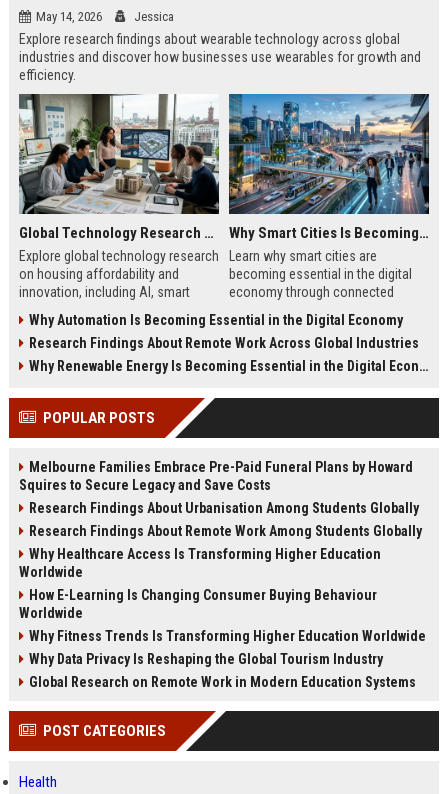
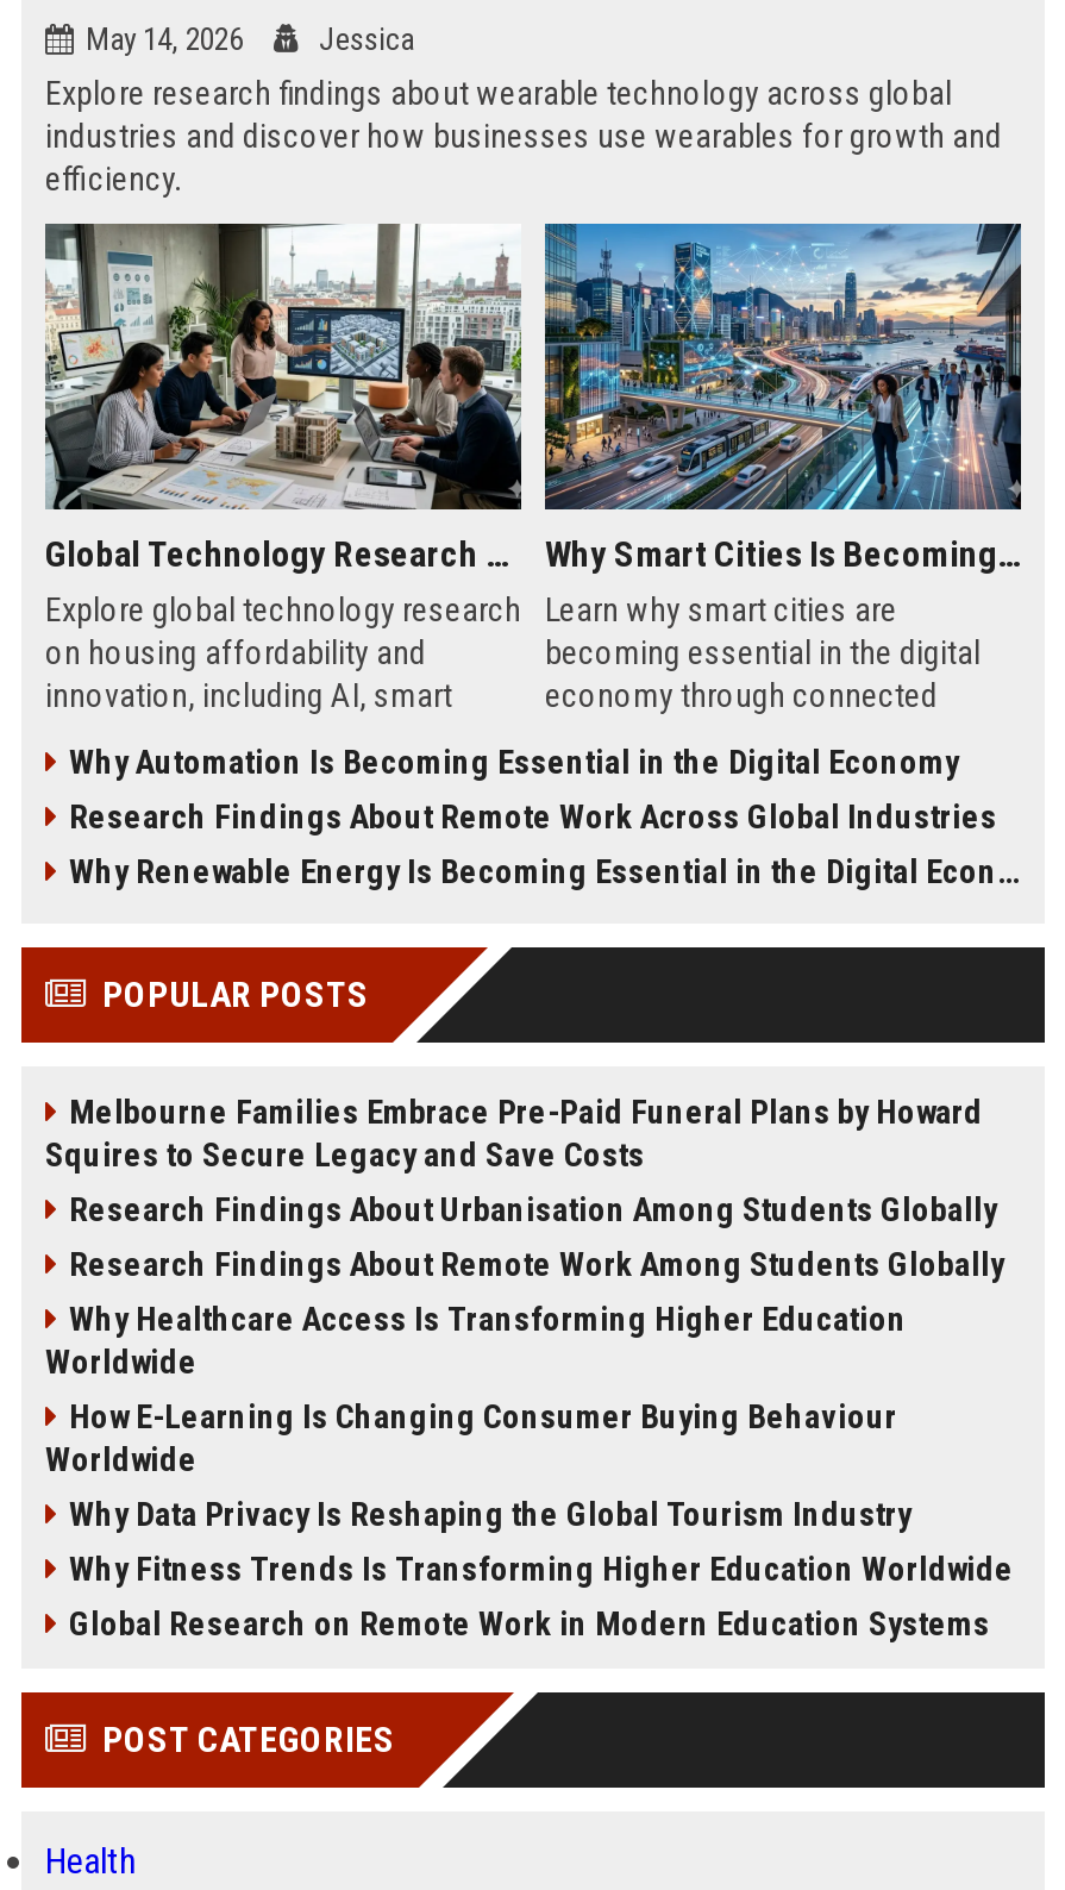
moved [29,628,426,644] -> [69,1550,1014,1588]: Why Fitness Trends Is Transforming Higher Education Worldwide
moved [29,651,383,667] -> [69,1495,911,1533]: Why Data Privacy Is Reshaping the Global Tourism Industry

